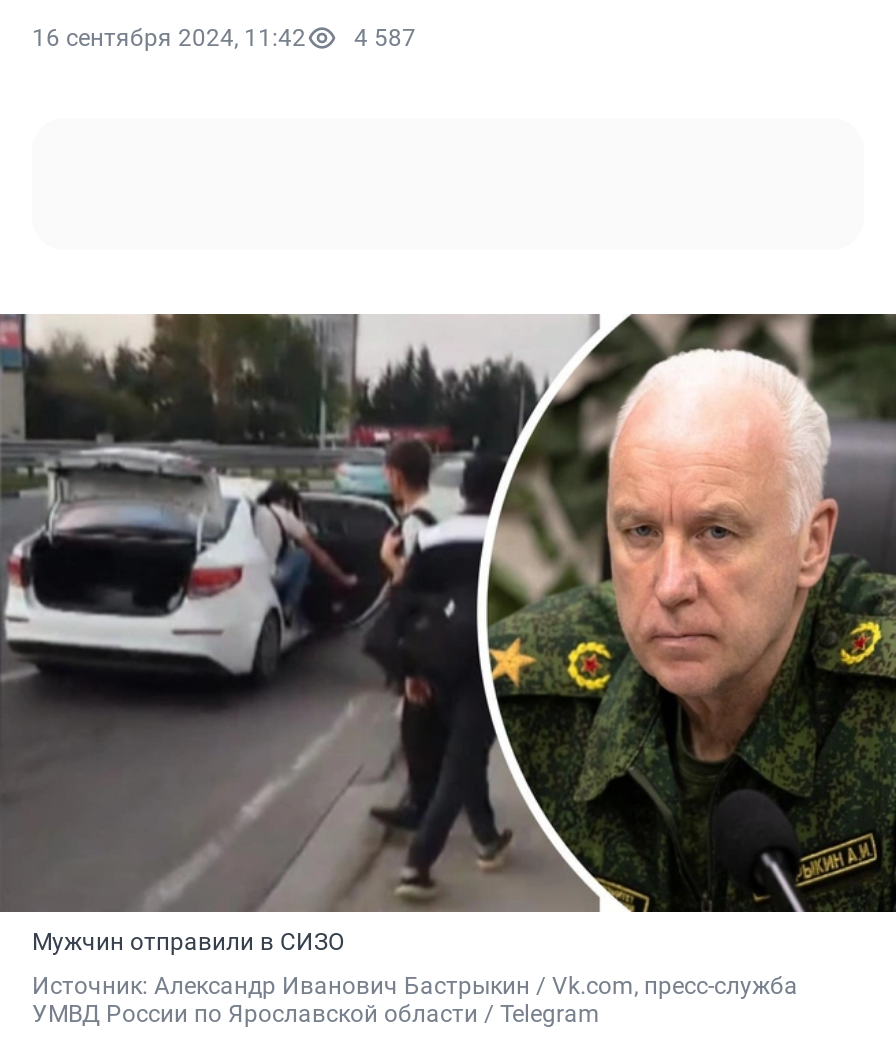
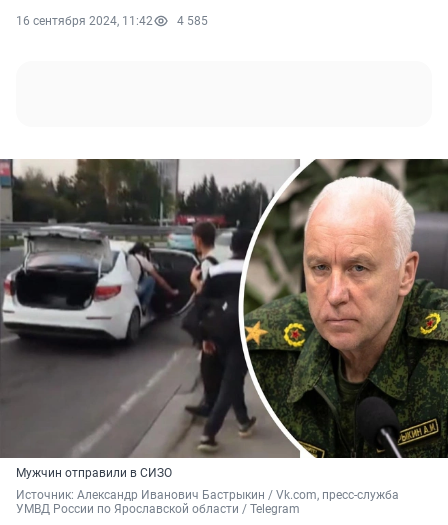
[32,24,416,52] 16 сентября 2024, 11:42 4 587 -> [16,14,208,28] 16 сентября 2024, 11:42 4 585

